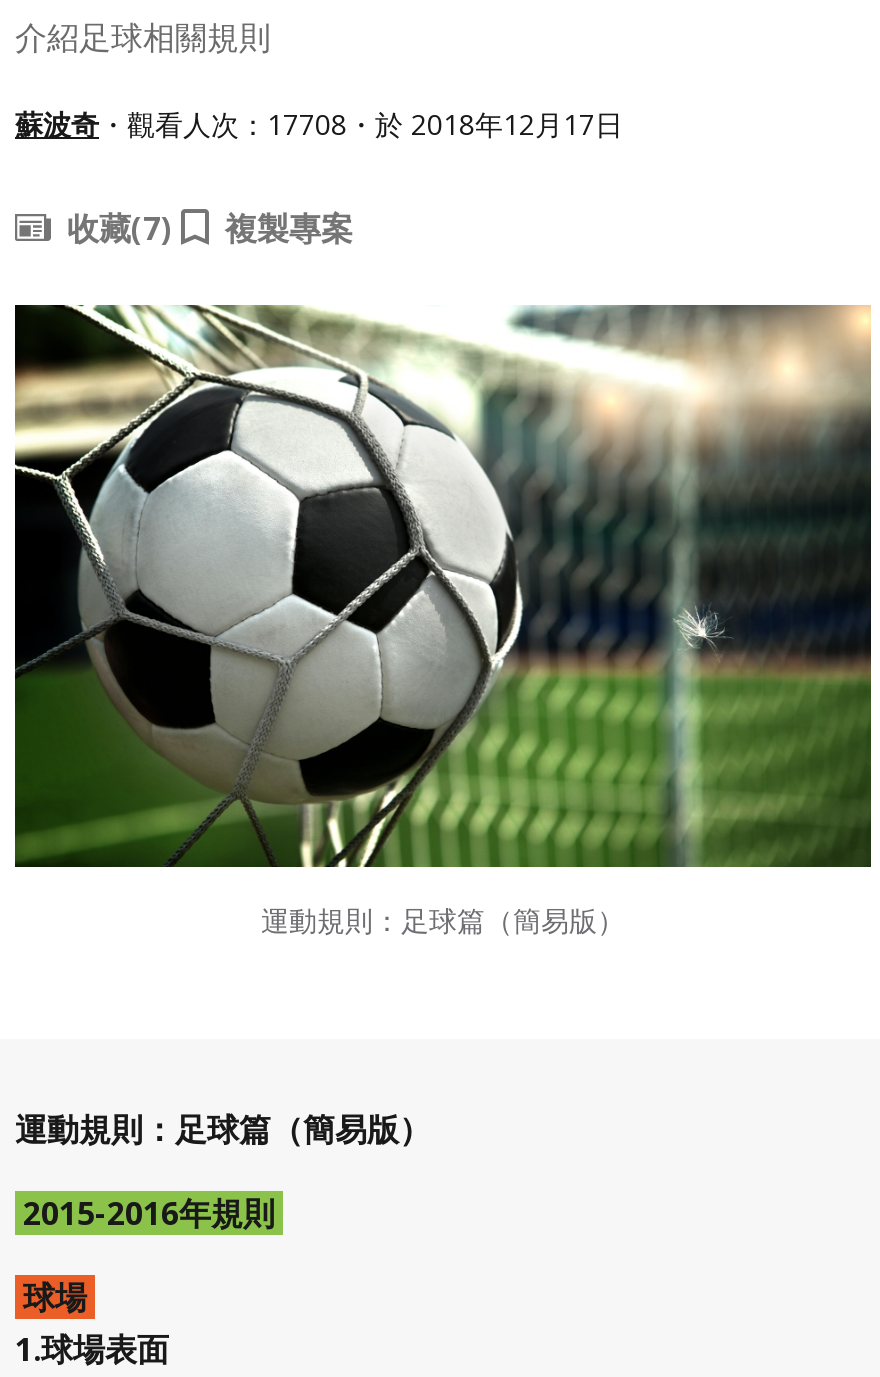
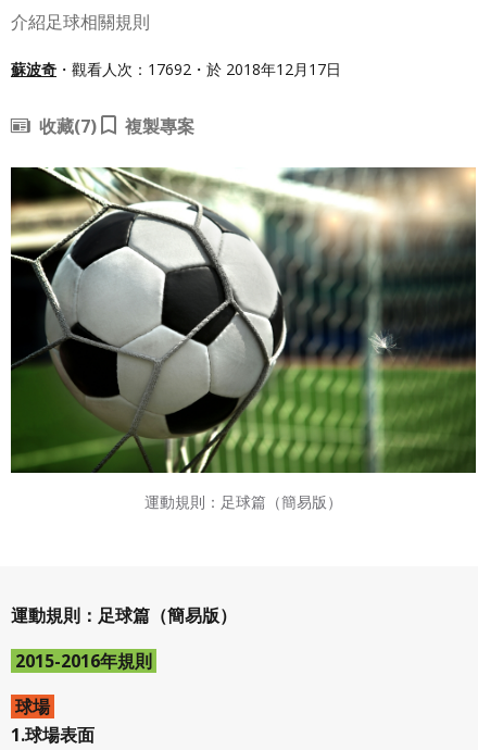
[15,104,623,142] 蘇波奇・觀看人次：17708・於 2018年12月17日 -> [11,58,341,79] 蘇波奇・觀看人次：17692・於 2018年12月17日

